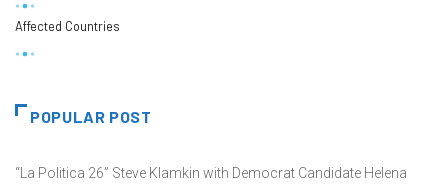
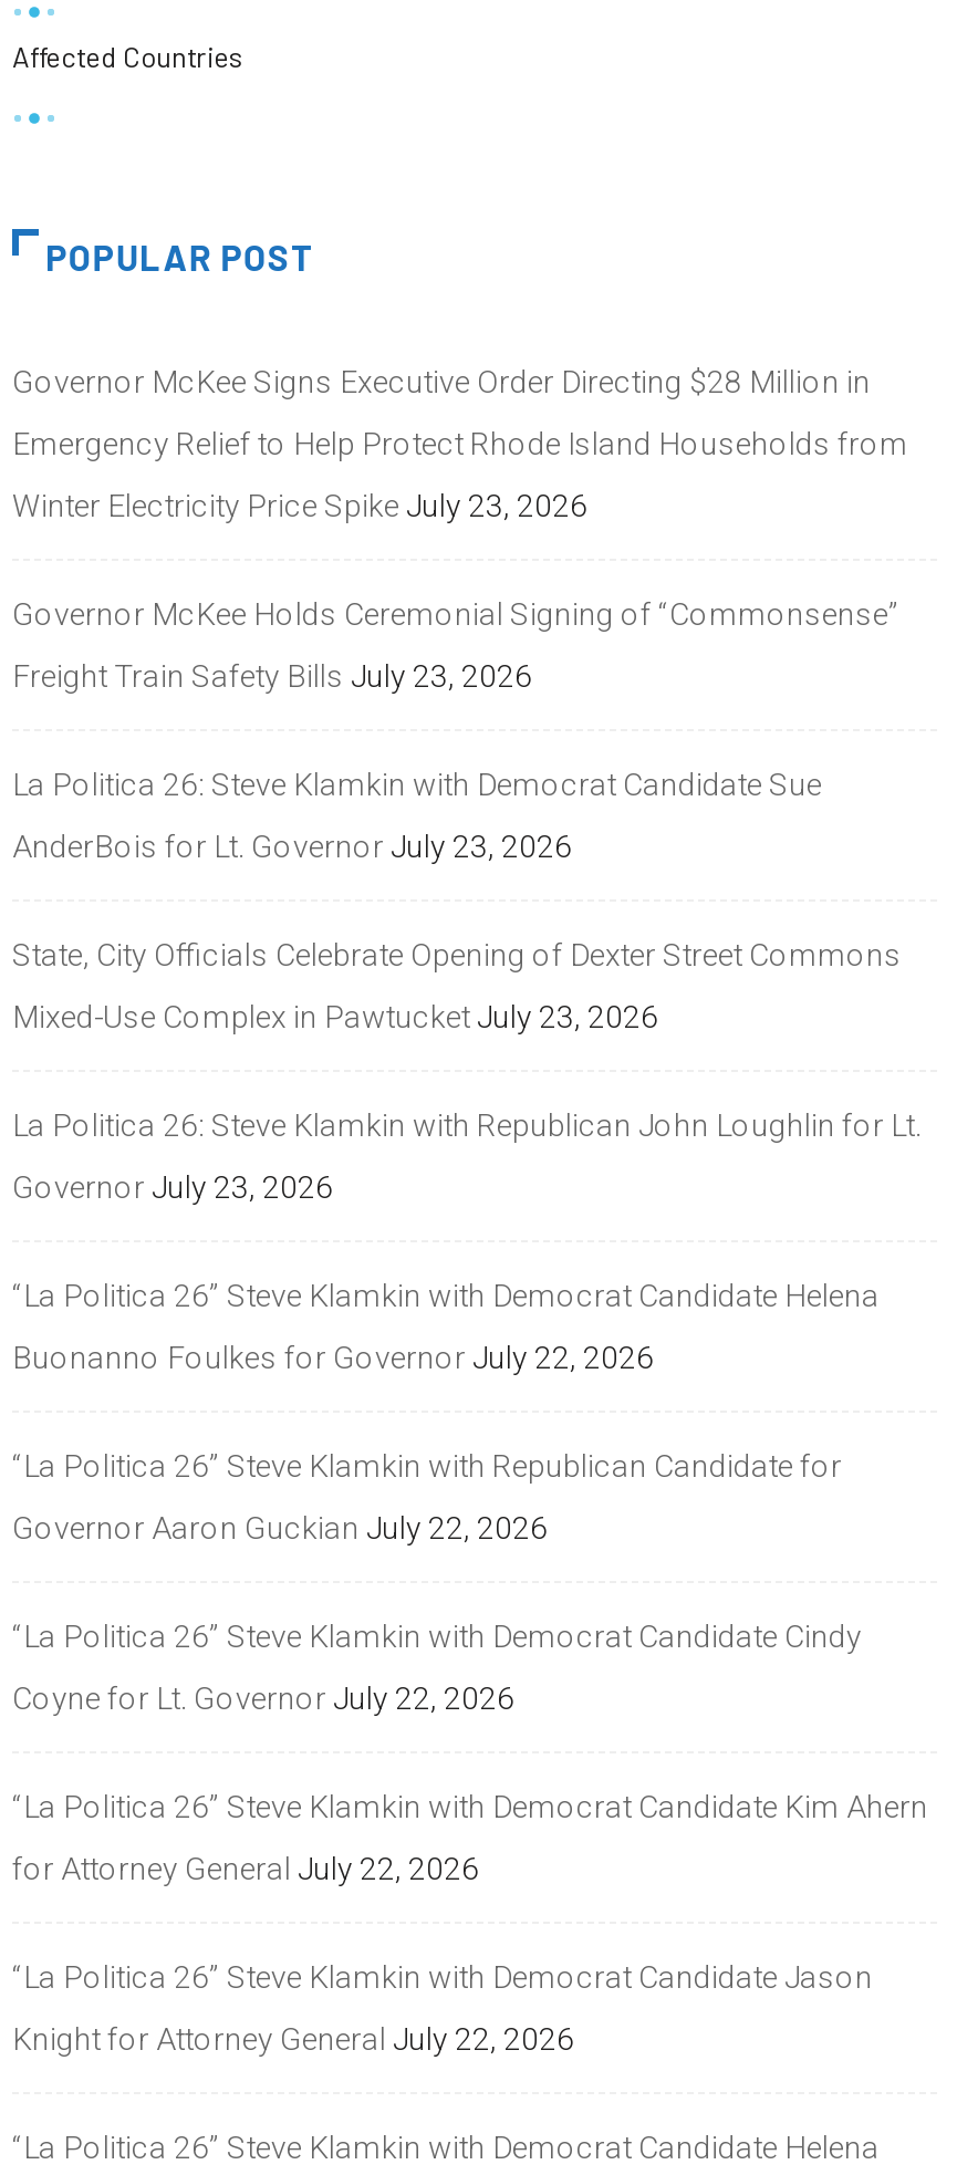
none -> [12,363,928,2056] Governor McKee Signs Executive Order Directing $28 Million in | Emergency Relief to Help Protect Rhode Island Households from | Winter Electricity Price Spike July 23, 2026 | Governor McKee Holds Ceremonial Signing of “Commonsense” | Freight Train Safety Bills July 23, 2026 | La Politica 26: Steve Klamkin with Democrat Candidate Sue | AnderBois for Lt. Governor July 23, 2026 | State, City Officials Celebrate Opening of Dexter Street Commons | Mixed-Use Complex in Pawtucket July 23, 2026 | La Politica 26: Steve Klamkin with Republican John Loughlin for Lt. | Governor July 23, 2026 | “La Politica 26” Steve Klamkin with Democrat Candidate Helena | Buonanno Foulkes for Governor July 22, 2026 | “La Politica 26” Steve Klamkin with Republican Candidate for | Governor Aaron Guckian July 22, 2026 | “La Politica 26” Steve Klamkin with Democrat Candidate Cindy | Coyne for Lt. Governor July 22, 2026 | “La Politica 26” Steve Klamkin with Democrat Candidate Kim Ahern | for Attorney General July 22, 2026 | “La Politica 26” Steve Klamkin with Democrat Candidate Jason | Knight for Attorney General July 22, 2026

